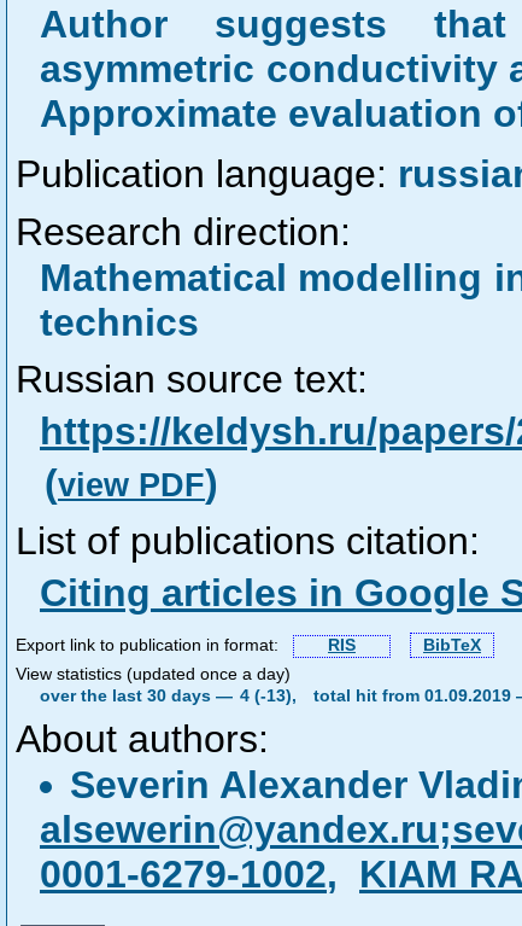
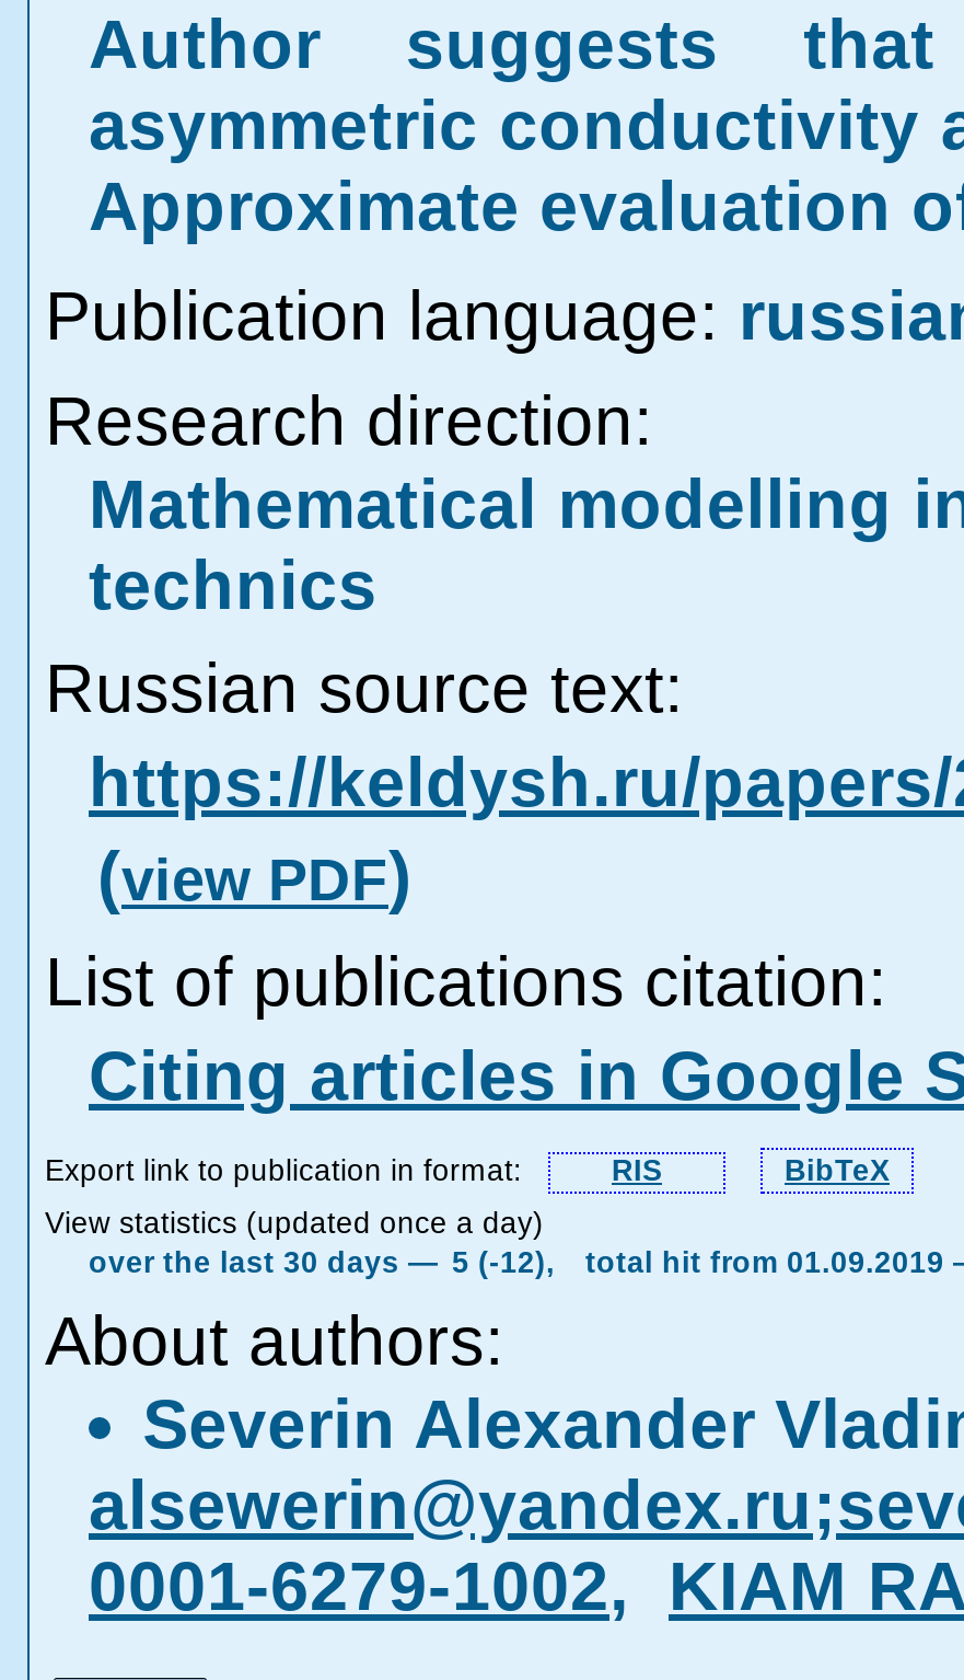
[40,687,297,705] over the last 30 days — 4 (-13), -> [89,1246,555,1279] over the last 30 days — 5 (-12),

